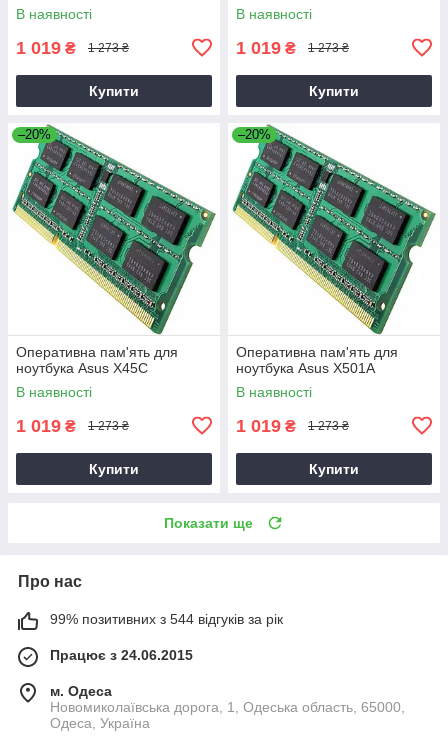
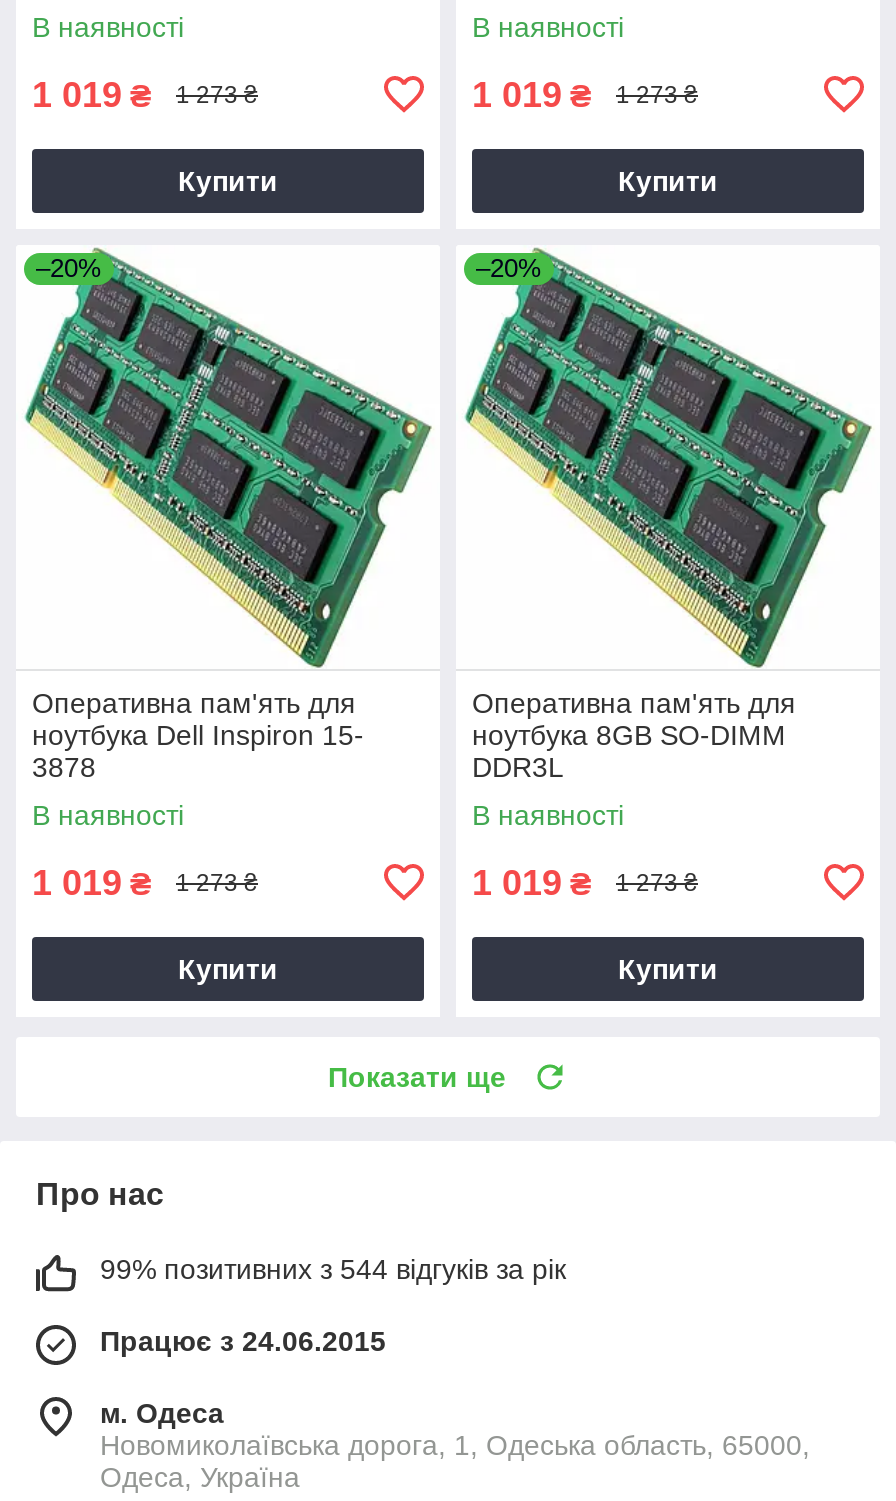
[16,360,148,376] ноутбука Asus X45C -> [32,719,364,783] ноутбука Dell Inspiron 15- | 3878
[236,360,375,376] ноутбука Asus X501A -> [472,719,786,783] ноутбука 8GB SO-DIMM | DDR3L

